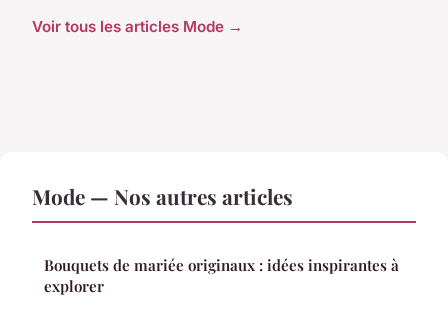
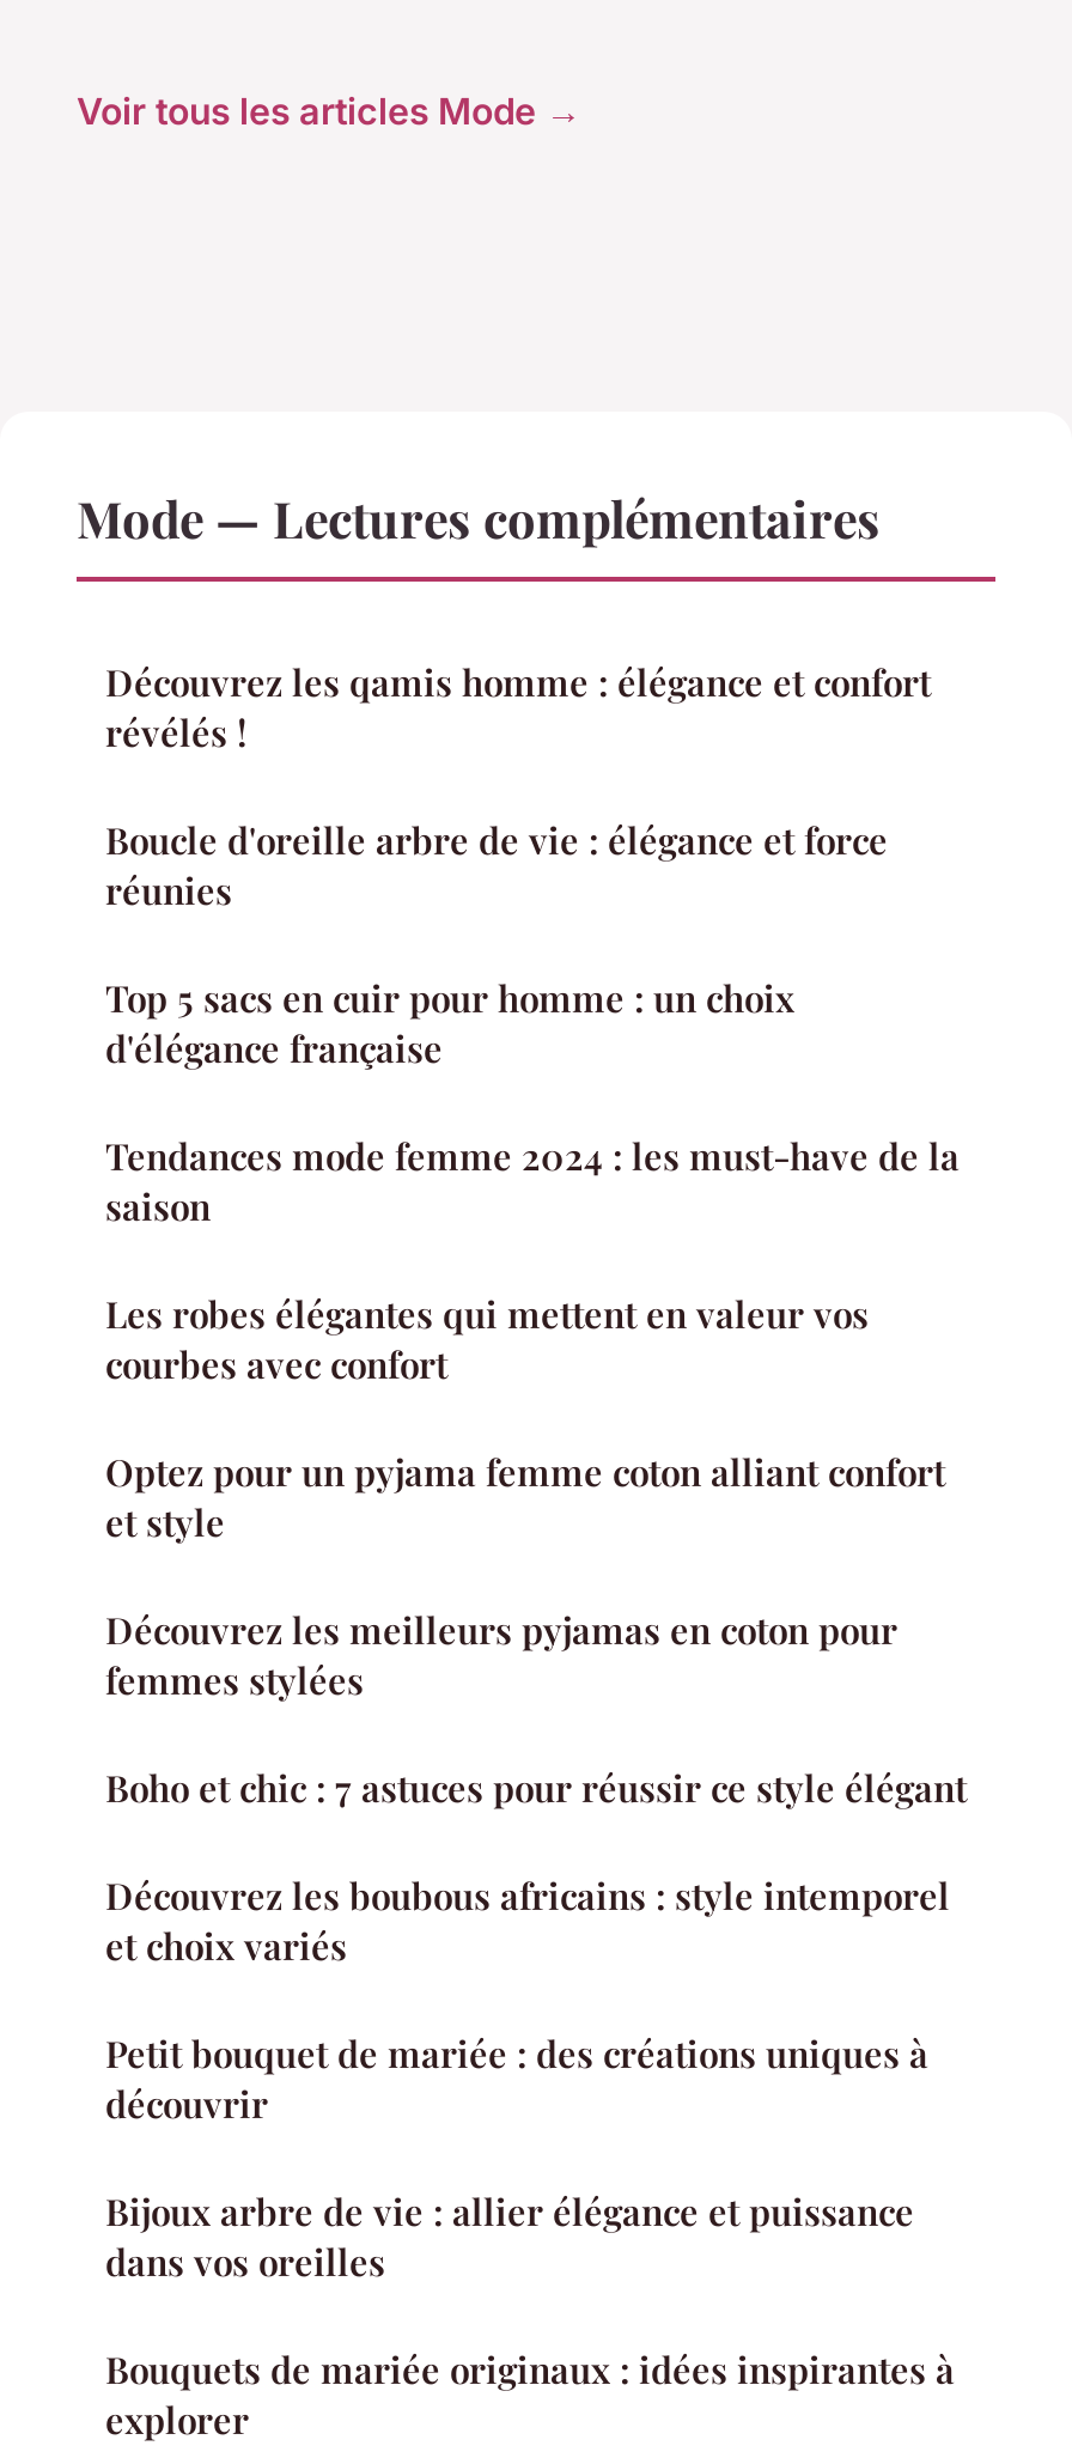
[32,182,293,210] Mode — Nos autres articles -> [77,483,967,2285] Mode — Lectures complémentaires | Découvrez les qamis homme : élégance et confort | révélés ! | Boucle d'oreille arbre de vie : élégance et force | réunies | Top 5 sacs en cuir pour homme : un choix | d'élégance française | Tendances mode femme 2024 : les must-have de la | saison | Les robes élégantes qui mettent en valeur vos | courbes avec confort | Optez pour un pyjama femme coton alliant confort | et style | Découvrez les meilleurs pyjamas en coton pour | femmes stylées | Boho et chic : 7 astuces pour réussir ce style élégant | Découvrez les boubous africains : style intemporel | et choix variés | Petit bouquet de mariée : des créations uniques à | découvrir | Bijoux arbre de vie : allier élégance et puissance | dans vos oreilles

